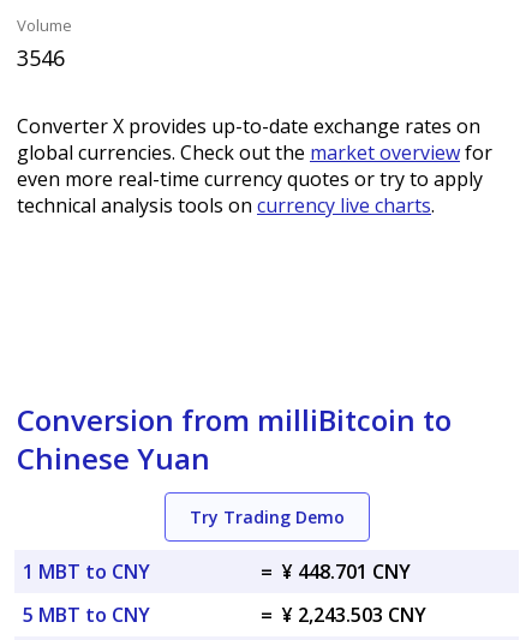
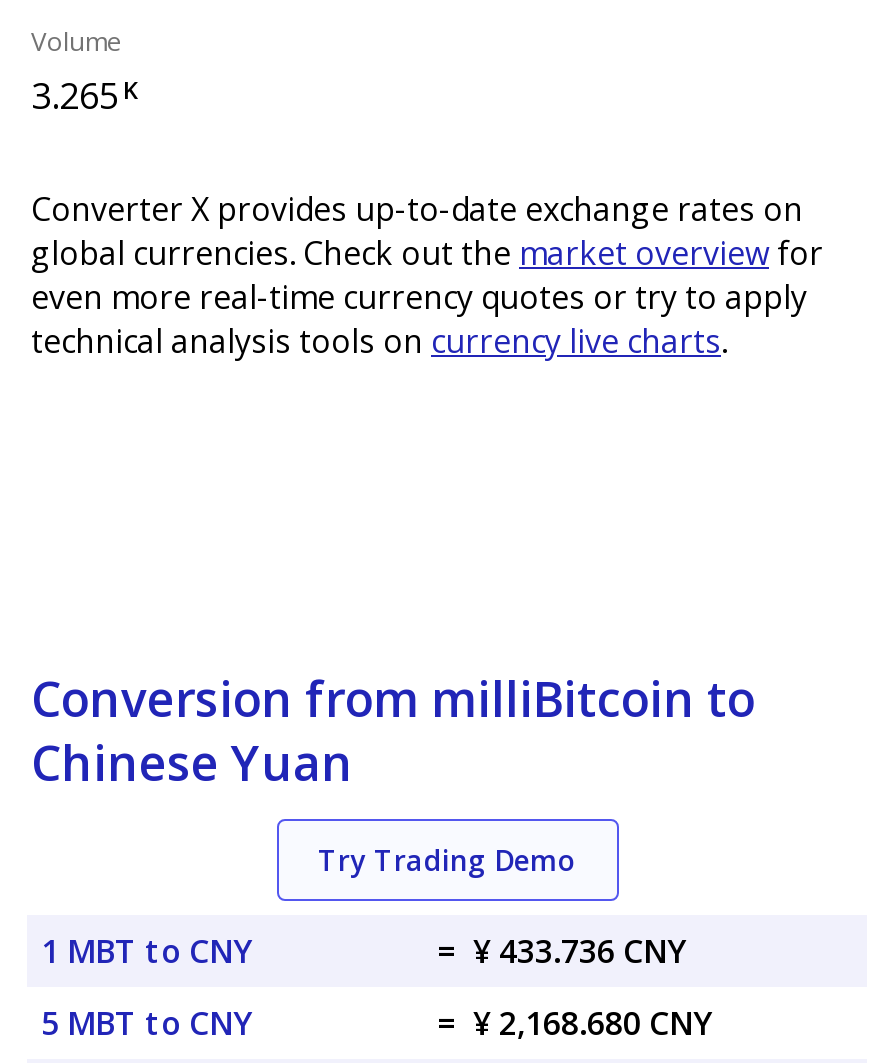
[17,43,65,72] 3546 -> [31,71,137,119] 3.265 K
[261,558,411,585] = ¥ 448.701 CNY -> [437,929,687,973] = ¥ 433.736 CNY
[261,602,426,628] = ¥ 2,243.503 CNY -> [437,1001,713,1045] = ¥ 2,168.680 CNY

